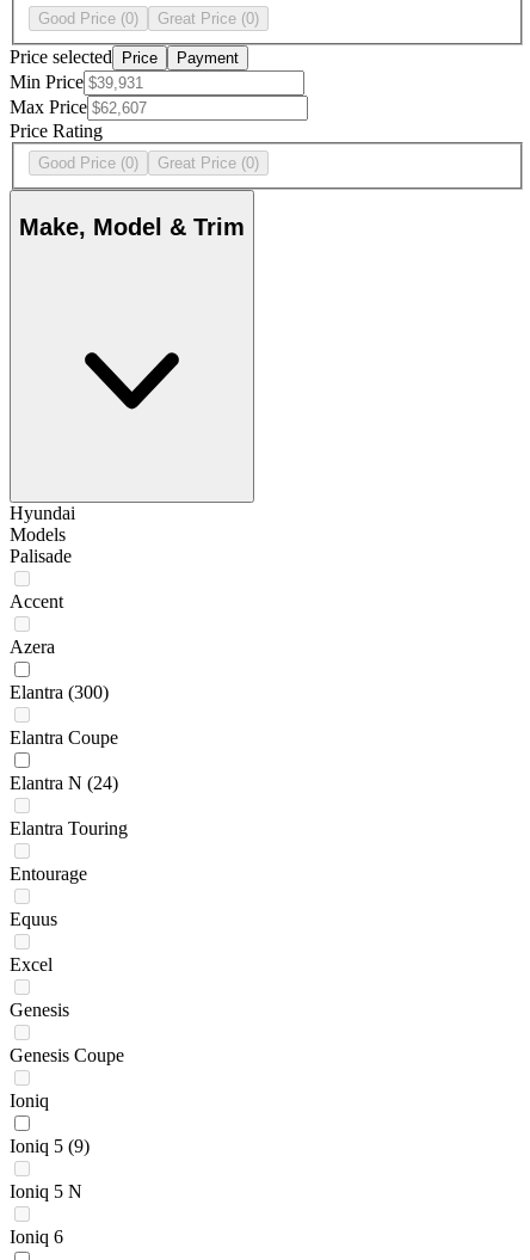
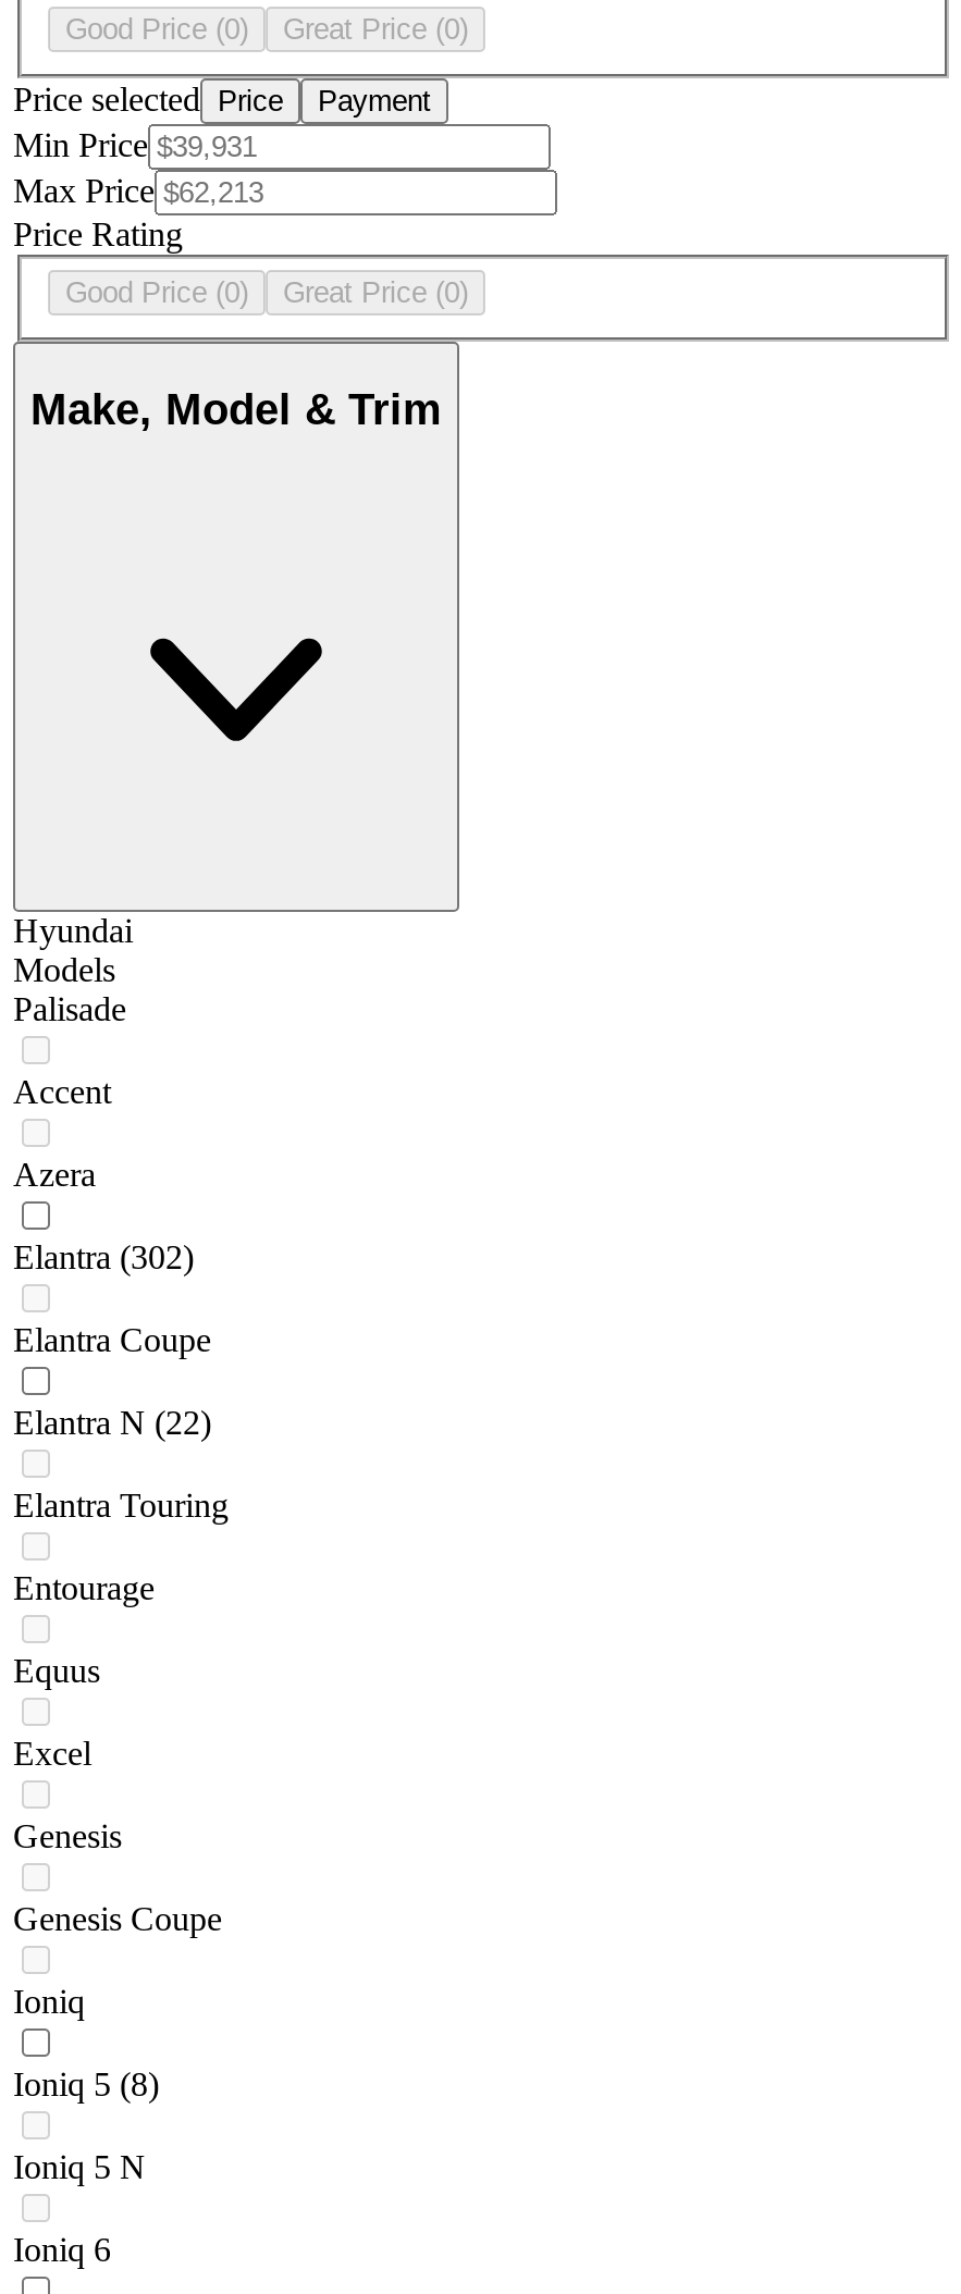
[10,682,109,703] Elantra (300) -> [13,1239,194,1276] Elantra (302)
[10,773,118,794] Elantra N (24) -> [13,1405,211,1442] Elantra N (22)
[10,1136,90,1157] Ioniq 5 (9) -> [13,2066,159,2103] Ioniq 5 (8)

